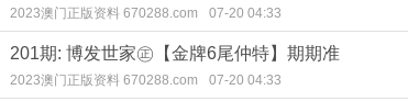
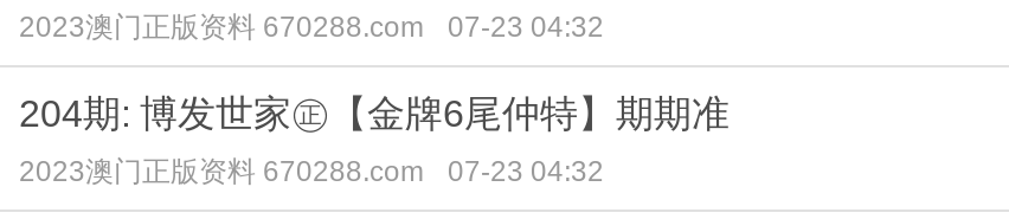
[10,5,282,21] 2023澳门正版资料 670288.com 07-20 04:33 -> [19,11,604,44] 2023澳门正版资料 670288.com 07-23 04:32
[10,44,340,63] 201期: 博发世家㊣【金牌6尾仲特】期期准 -> [19,94,730,134] 204期: 博发世家㊣【金牌6尾仲特】期期准
[10,72,282,88] 2023澳门正版资料 670288.com 07-20 04:33 -> [19,155,604,188] 2023澳门正版资料 670288.com 07-23 04:32

